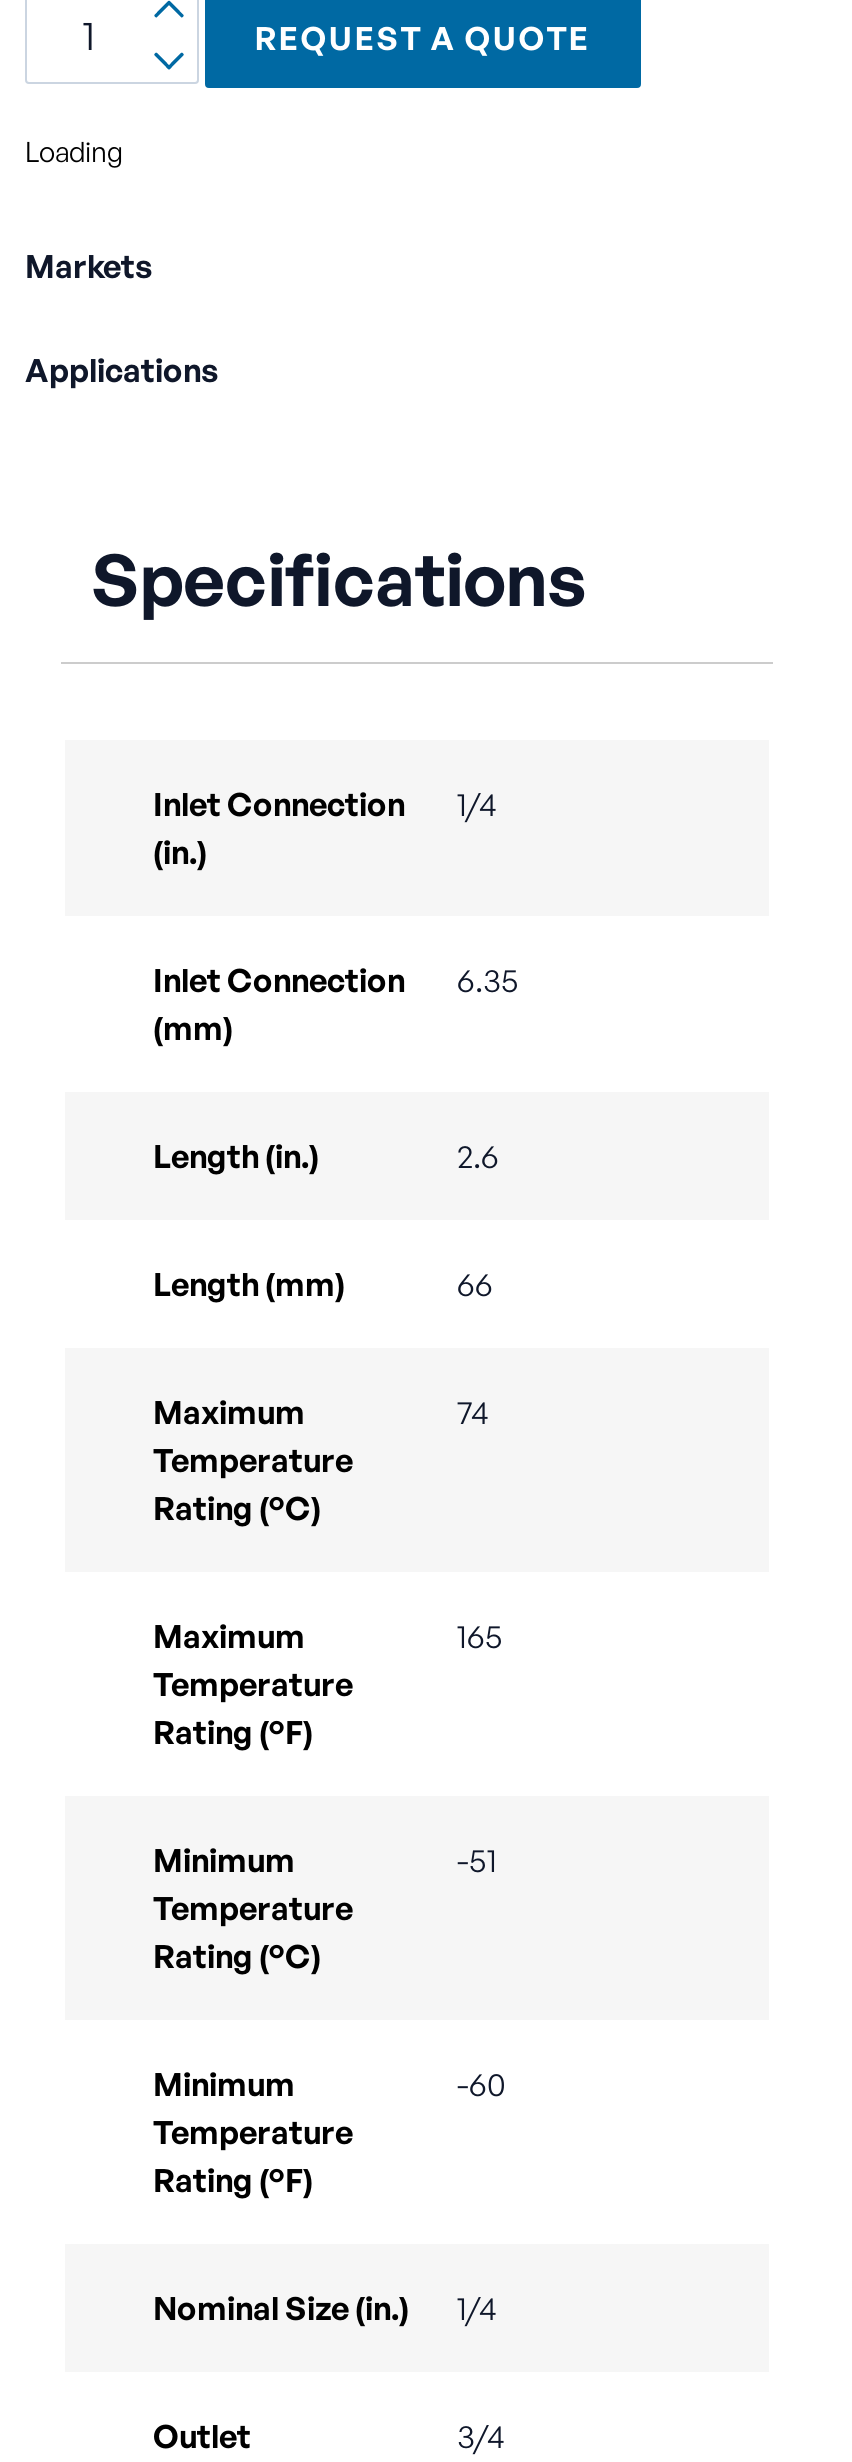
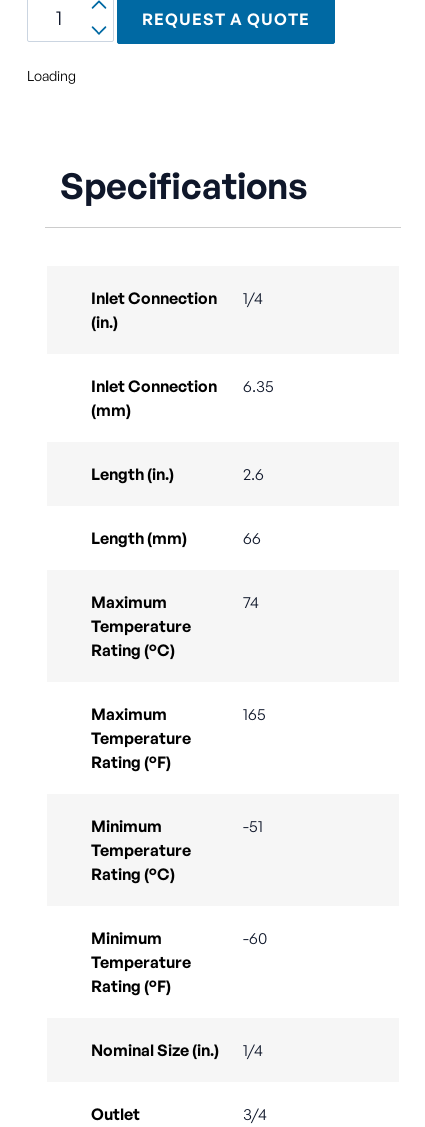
[25,247,219,391] Markets | Applications -> none

